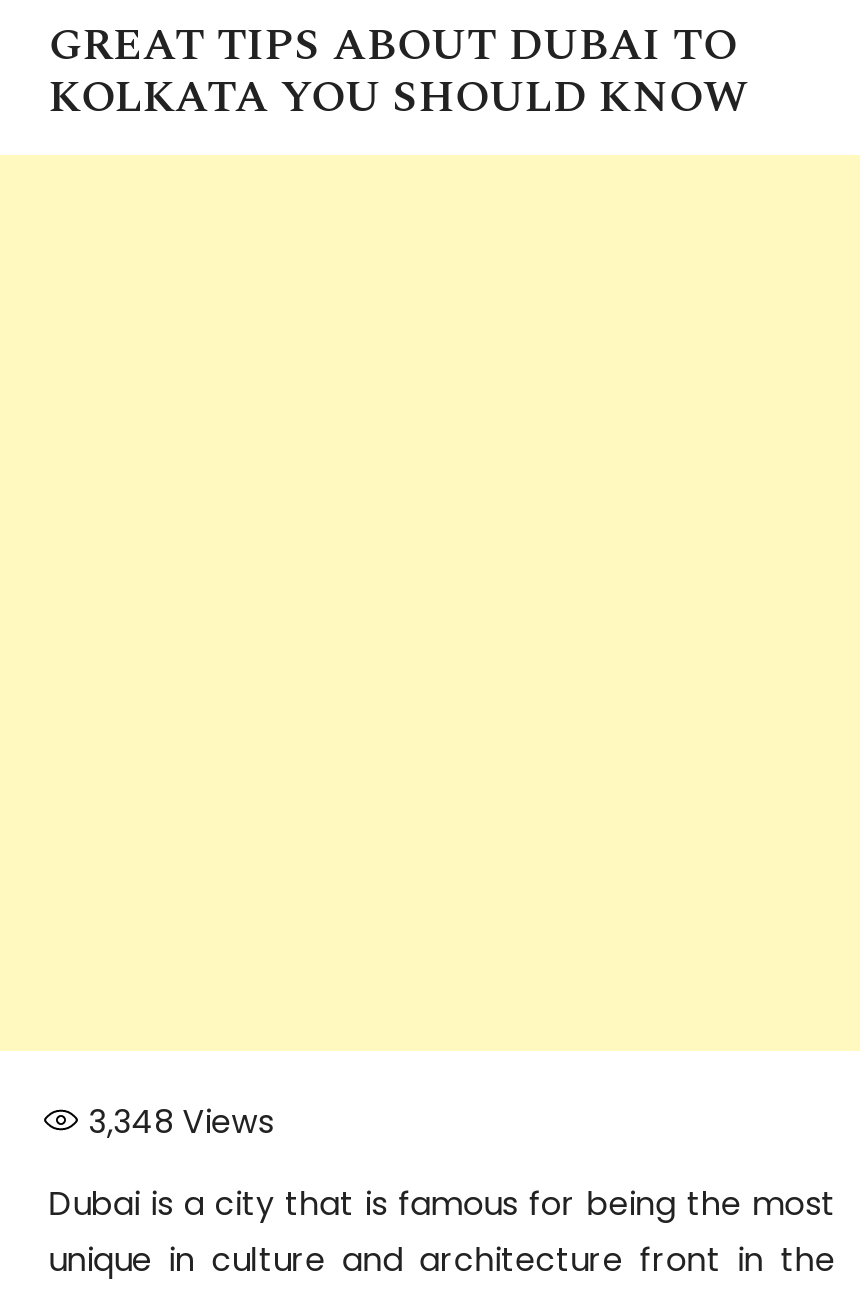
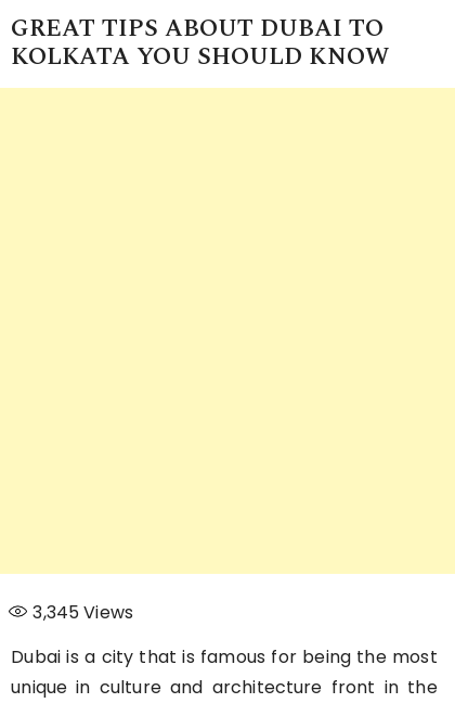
[89,1100,274,1146] 3,348 Views -> [33,600,133,624] 3,345 Views

